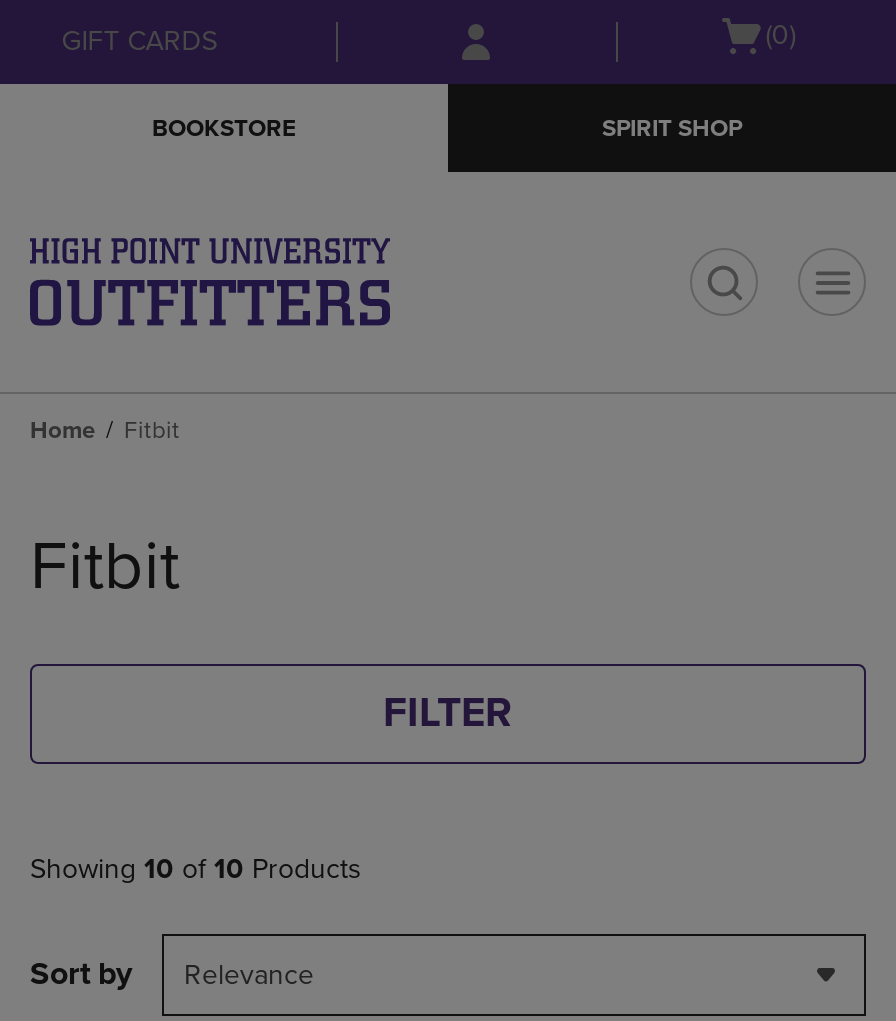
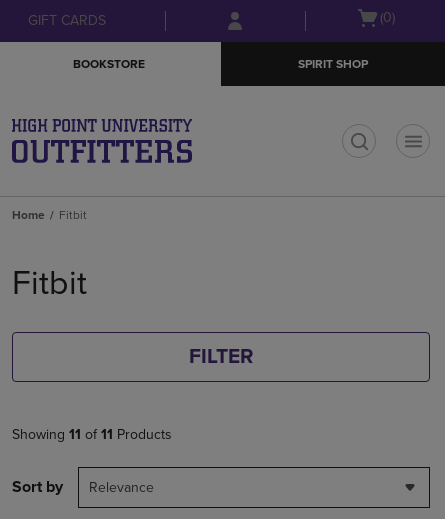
[30,852,362,886] Showing 10 of 10 Products -> [12,426,172,443] Showing 11 of 11 Products

